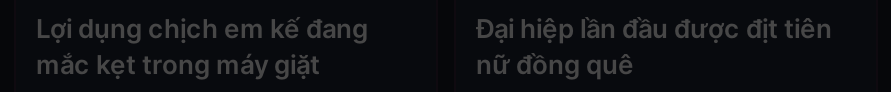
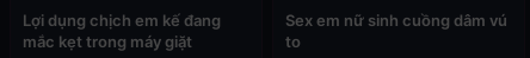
[476,12,832,80] Đại hiệp lần đầu được địt tiên | nữ đồng quê -> [285,11,507,51] Sex em nữ sinh cuồng dâm vú | to

